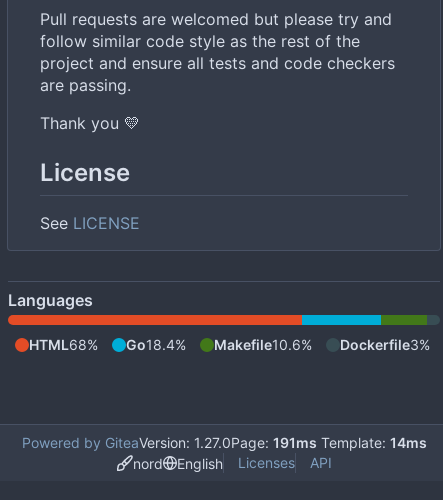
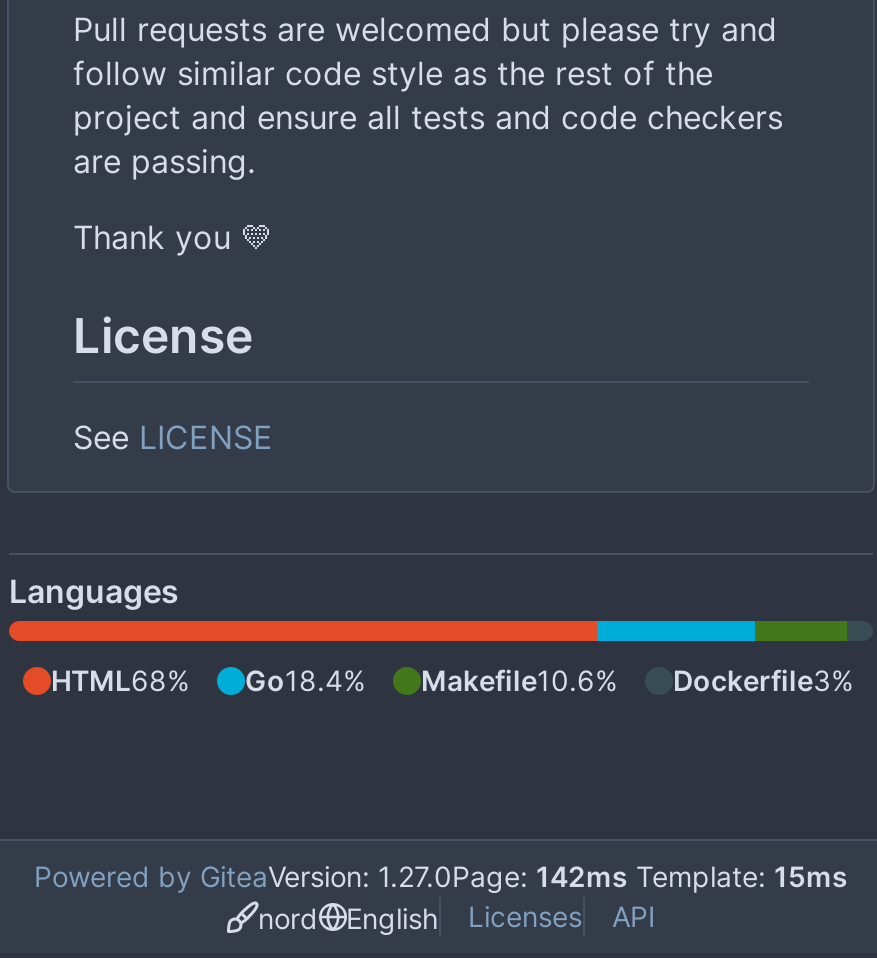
[21,434,426,451] Powered by GiteaVersion: 1.27.0Page: 191ms Template: 14ms -> [34,860,848,894] Powered by GiteaVersion: 1.27.0Page: 142ms Template: 15ms

